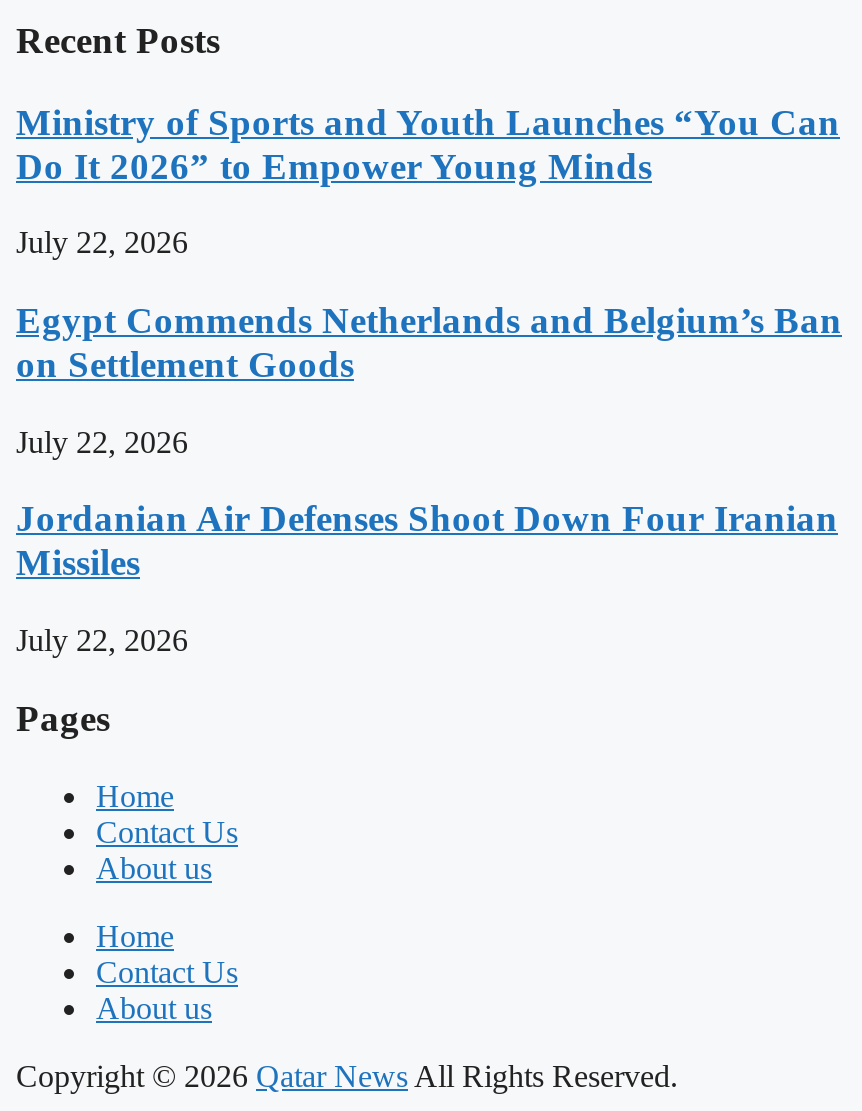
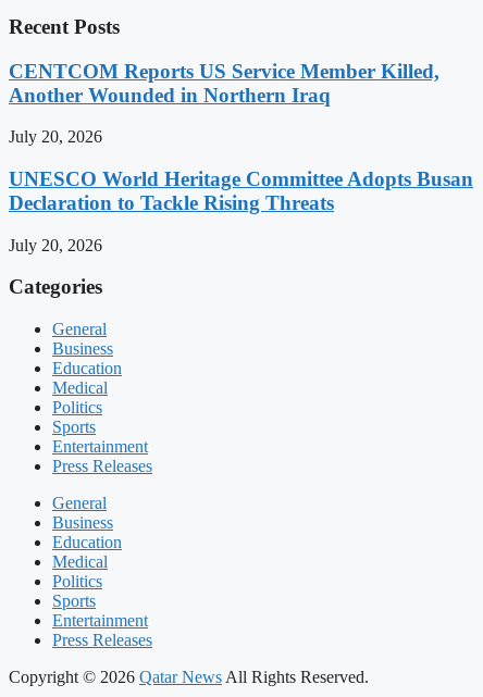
[16,100,842,1024] Ministry of Sports and Youth Launches “You Can | Do It 2026” to Empower Young Minds | July 22, 2026 | Egypt Commends Netherlands and Belgium’s Ban | on Settlement Goods | July 22, 2026 | Jordanian Air Defenses Shoot Down Four Iranian | Missiles | July 22, 2026 | Pages | Home | Contact Us | About us | Home | Contact Us | About us -> [9,59,473,649] CENTCOM Reports US Service Member Killed, | Another Wounded in Northern Iraq | July 20, 2026 | UNESCO World Heritage Committee Adopts Busan | Declaration to Tackle Rising Threats | July 20, 2026 | Categories | General | Business | Education | Medical | Politics | Sports | Entertainment | Press Releases | General | Business | Education | Medical | Politics | Sports | Entertainment | Press Releases

